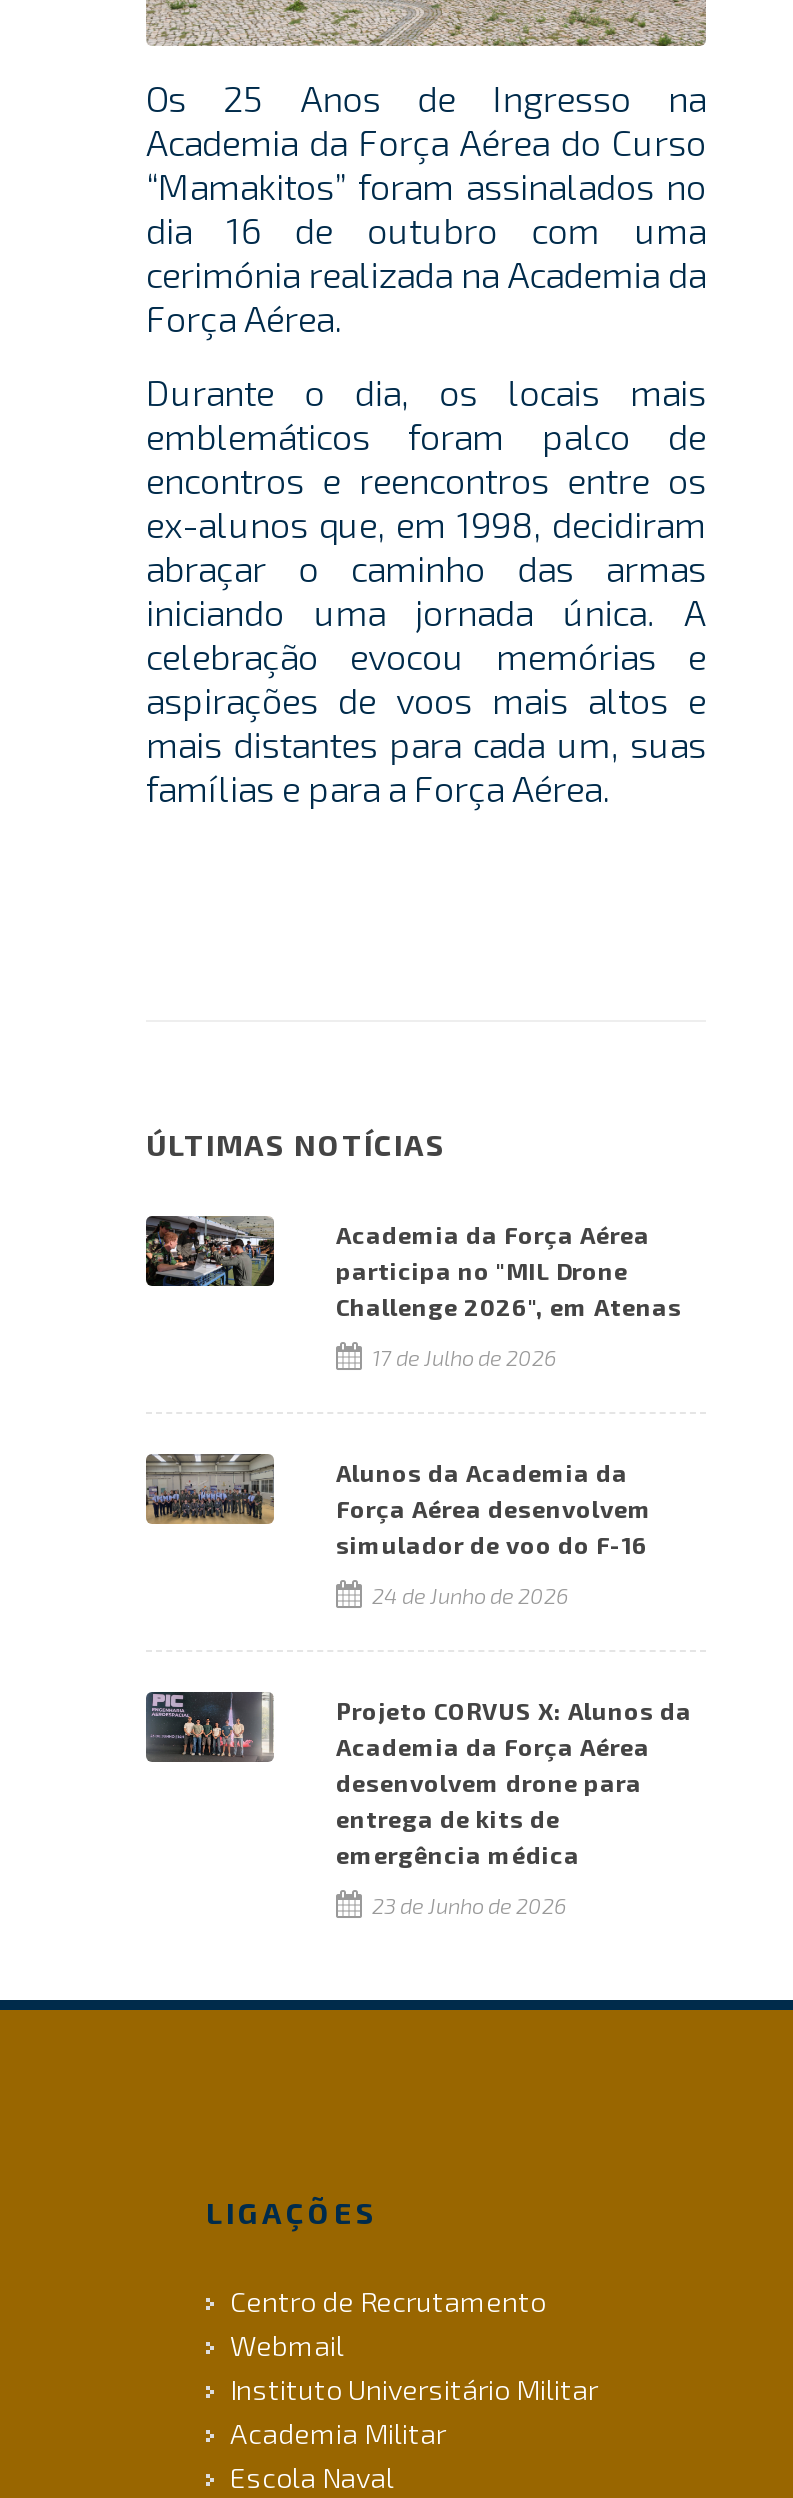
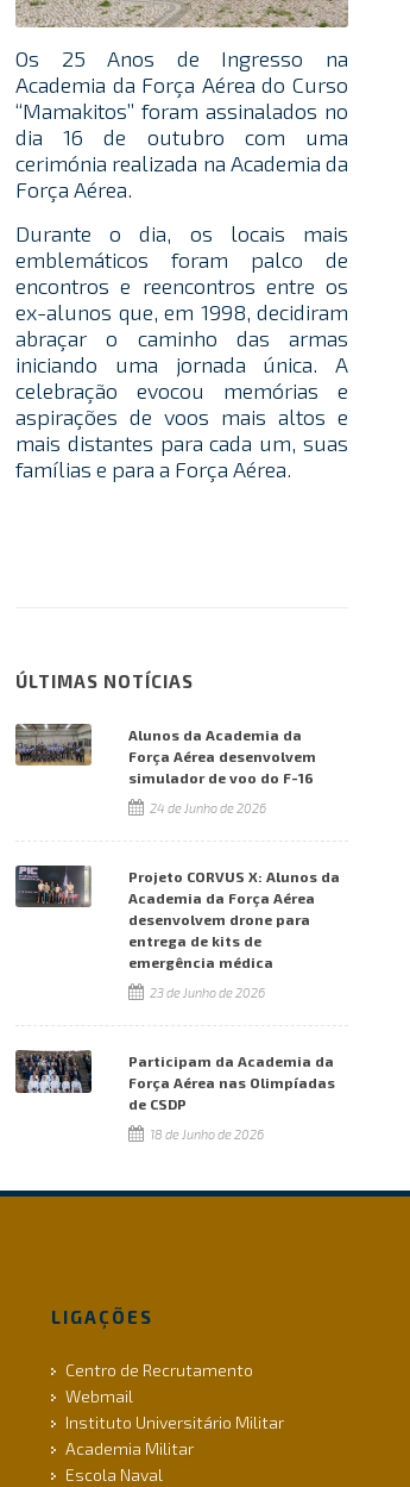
[146,1216,682,1369] [image] | Academia da Força Aérea | participa no "MIL Drone | Challenge 2026", em Atenas | 17 de Julho de 2026 -> none
moved [142,1450,692,1917] -> [13,721,340,999]: [image] | Alunos da Academia da | Força Aérea desenvolvem | ... | emergência médica | 23 de Junho de 2026
none -> [14,1050,335,1141] [image] | Participam da Academia da | Força Aérea nas Olimpíadas | de CSDP | 18 de Junho de 2026

